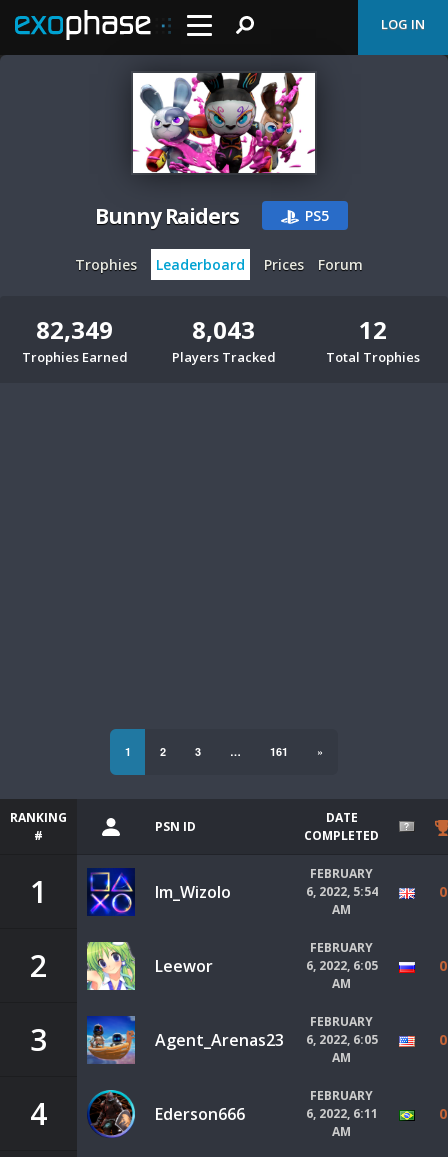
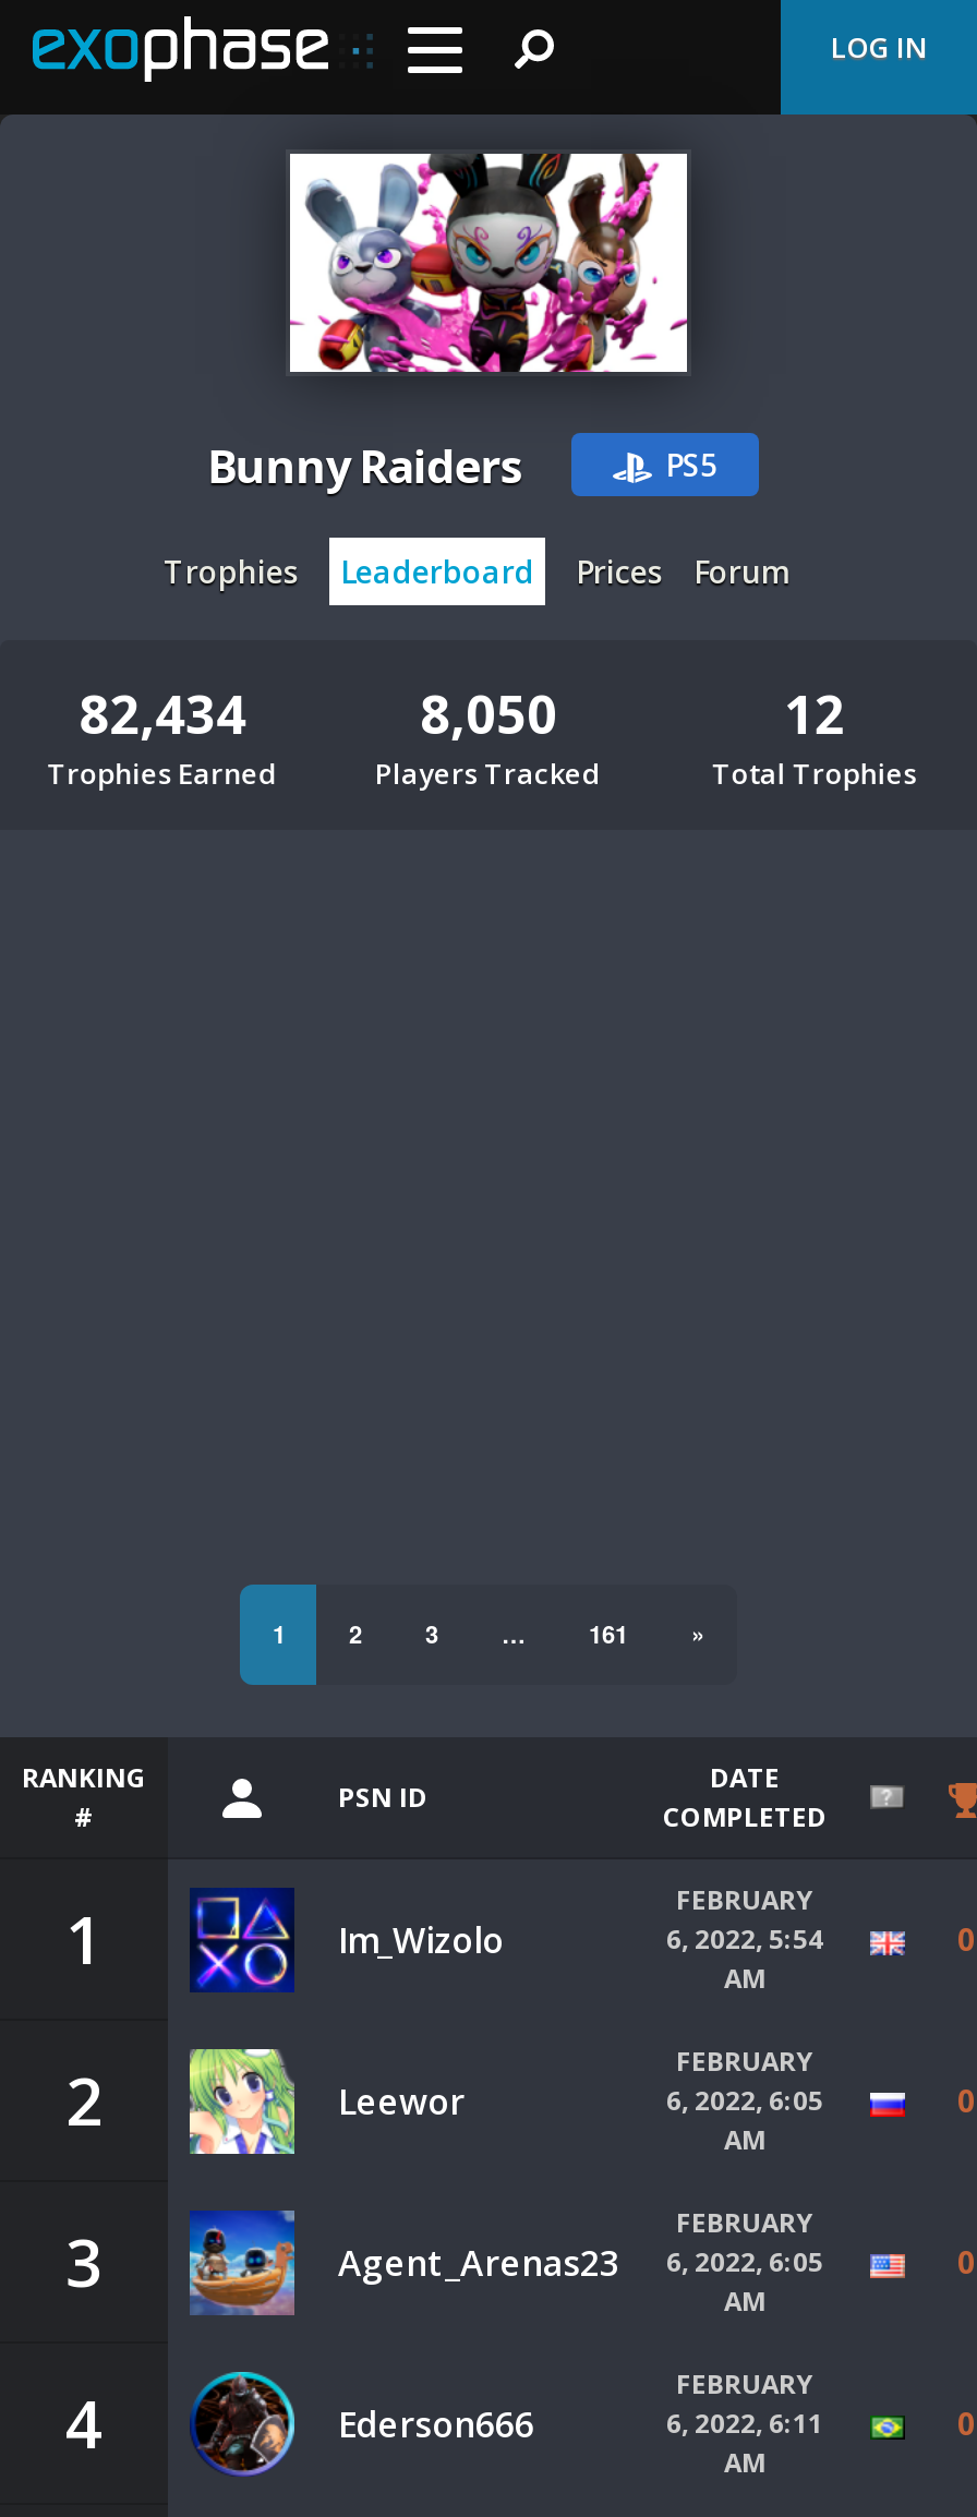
[36,313,113,346] 82,349 -> [79,677,247,749] 82,434
[192,313,255,346] 8,043 -> [420,677,557,749] 8,050

